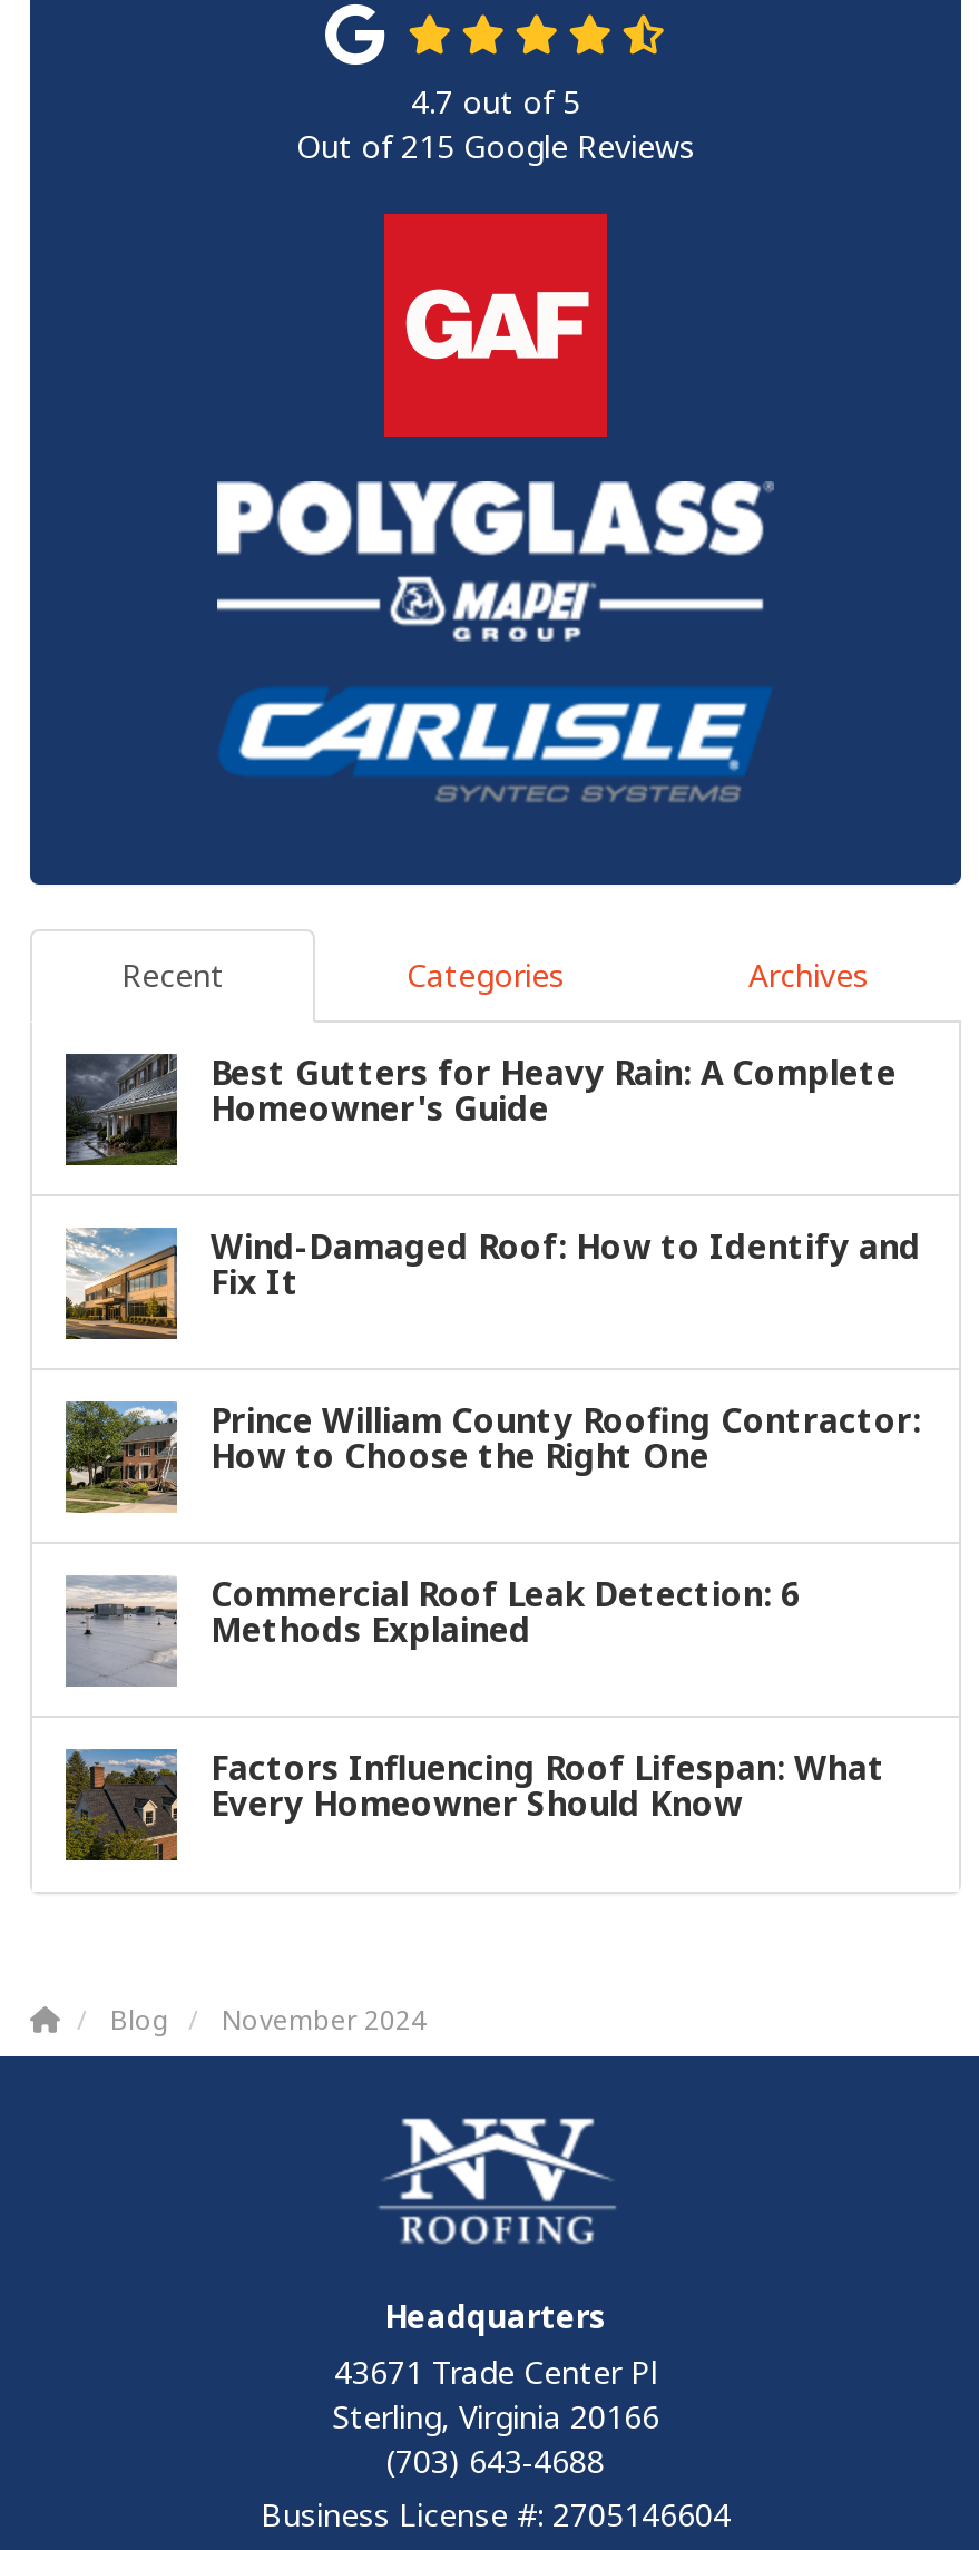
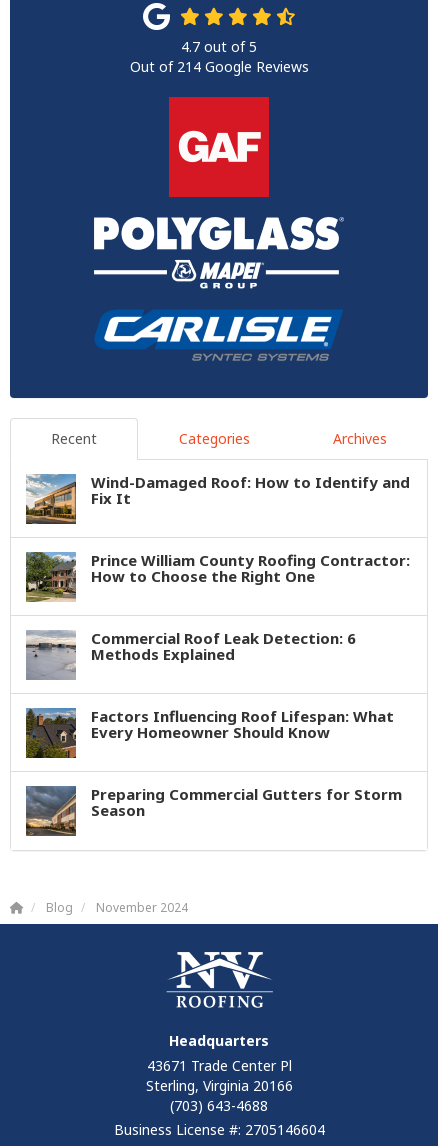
[296,124,695,166] Out of 215 Google Reviews -> [129,57,308,76] Out of 214 Google Reviews
[63,1049,897,1165] [image] | Best Gutters for Heavy Rain: A Complete | Homeowner's Guide -> none
moved [61,1222,921,1824] -> [24,472,410,742]: [image] | Wind-Damaged Roof: How to Identify and | Fix It | ... | Factors Influencing Roof Lifespan: What | Every Homeowner Should Know
none -> [25,784,402,836] [image] | Preparing Commercial Gutters for Storm | Season

